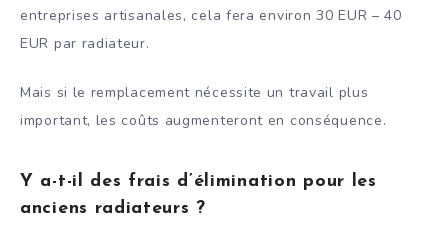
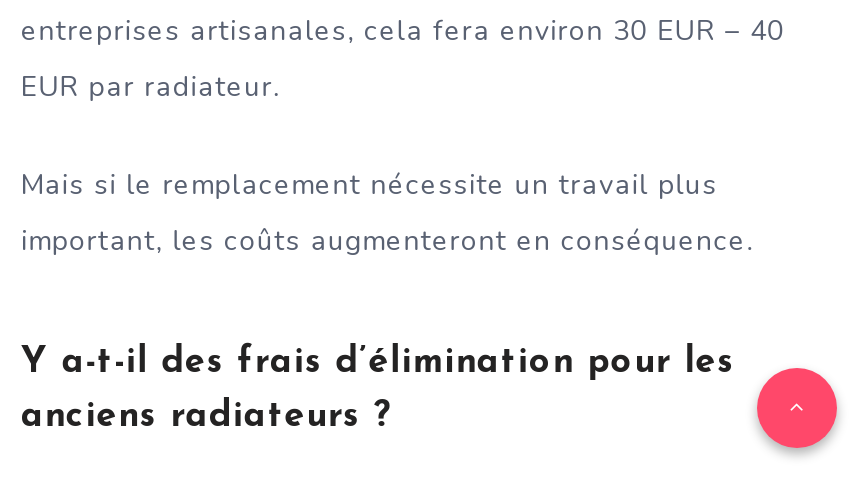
none -> [753,366,841,458] [image]

